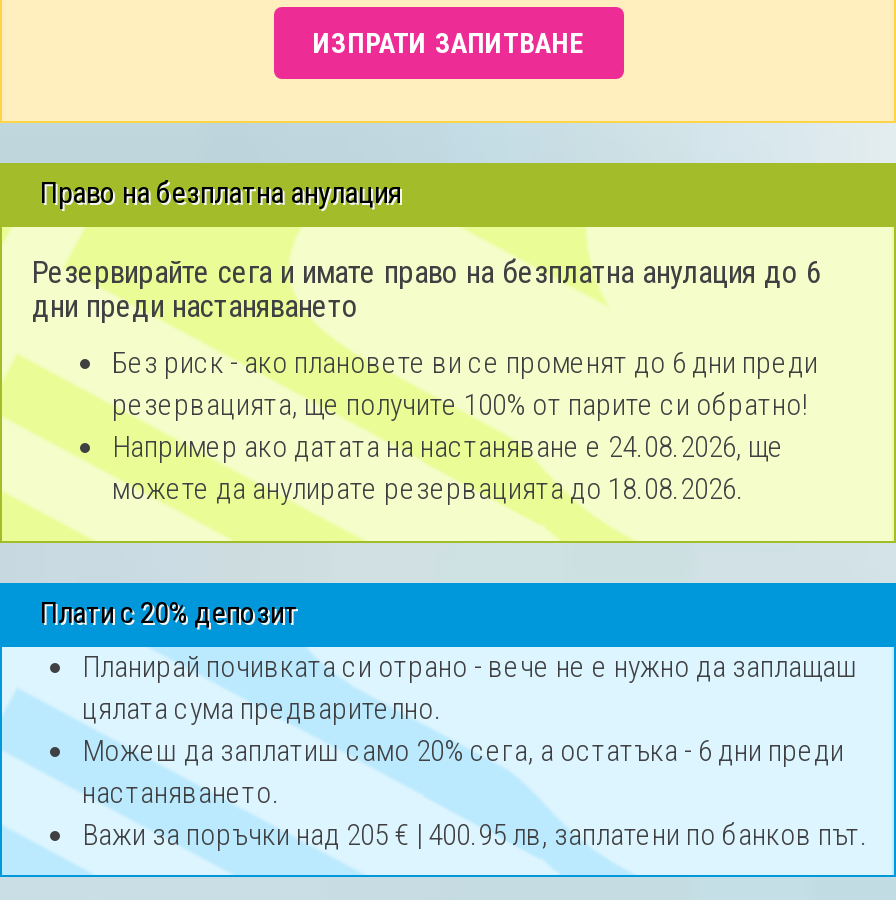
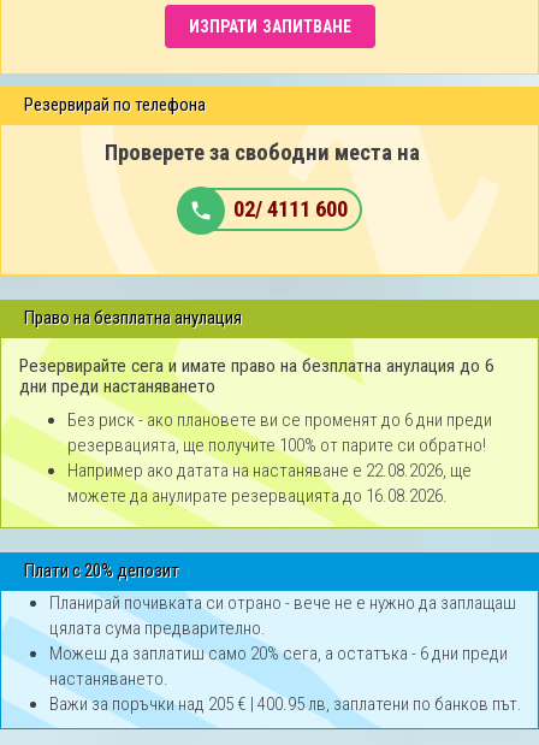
none -> [4,85,434,223] [image] | Резервирай по телефона | Проверете за свободни места на | 02/ 4111 600
[112,429,784,465] Например ако датата на настаняване е 24.08.2026, ще -> [67,460,472,481] Например ако датата на настаняване е 22.08.2026, ще
[112,471,744,507] можете да анулирате резервацията до 18.08.2026. -> [67,485,448,507] можете да анулирате резервацията до 16.08.2026.

